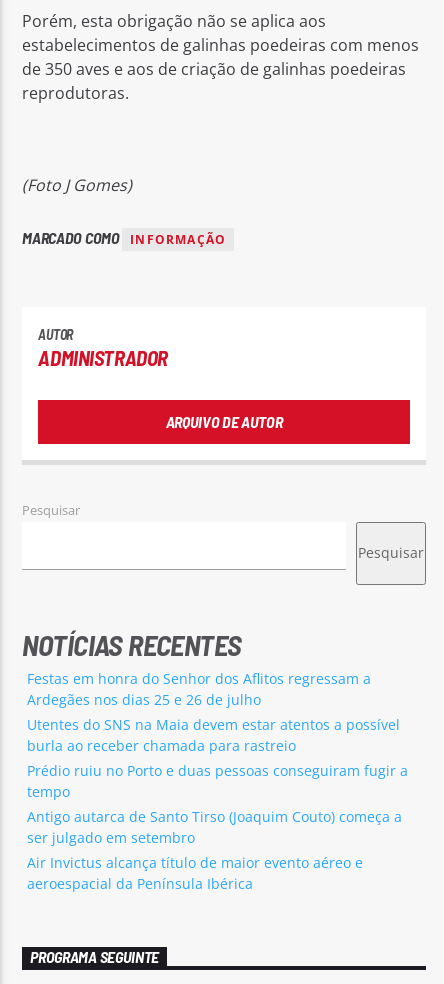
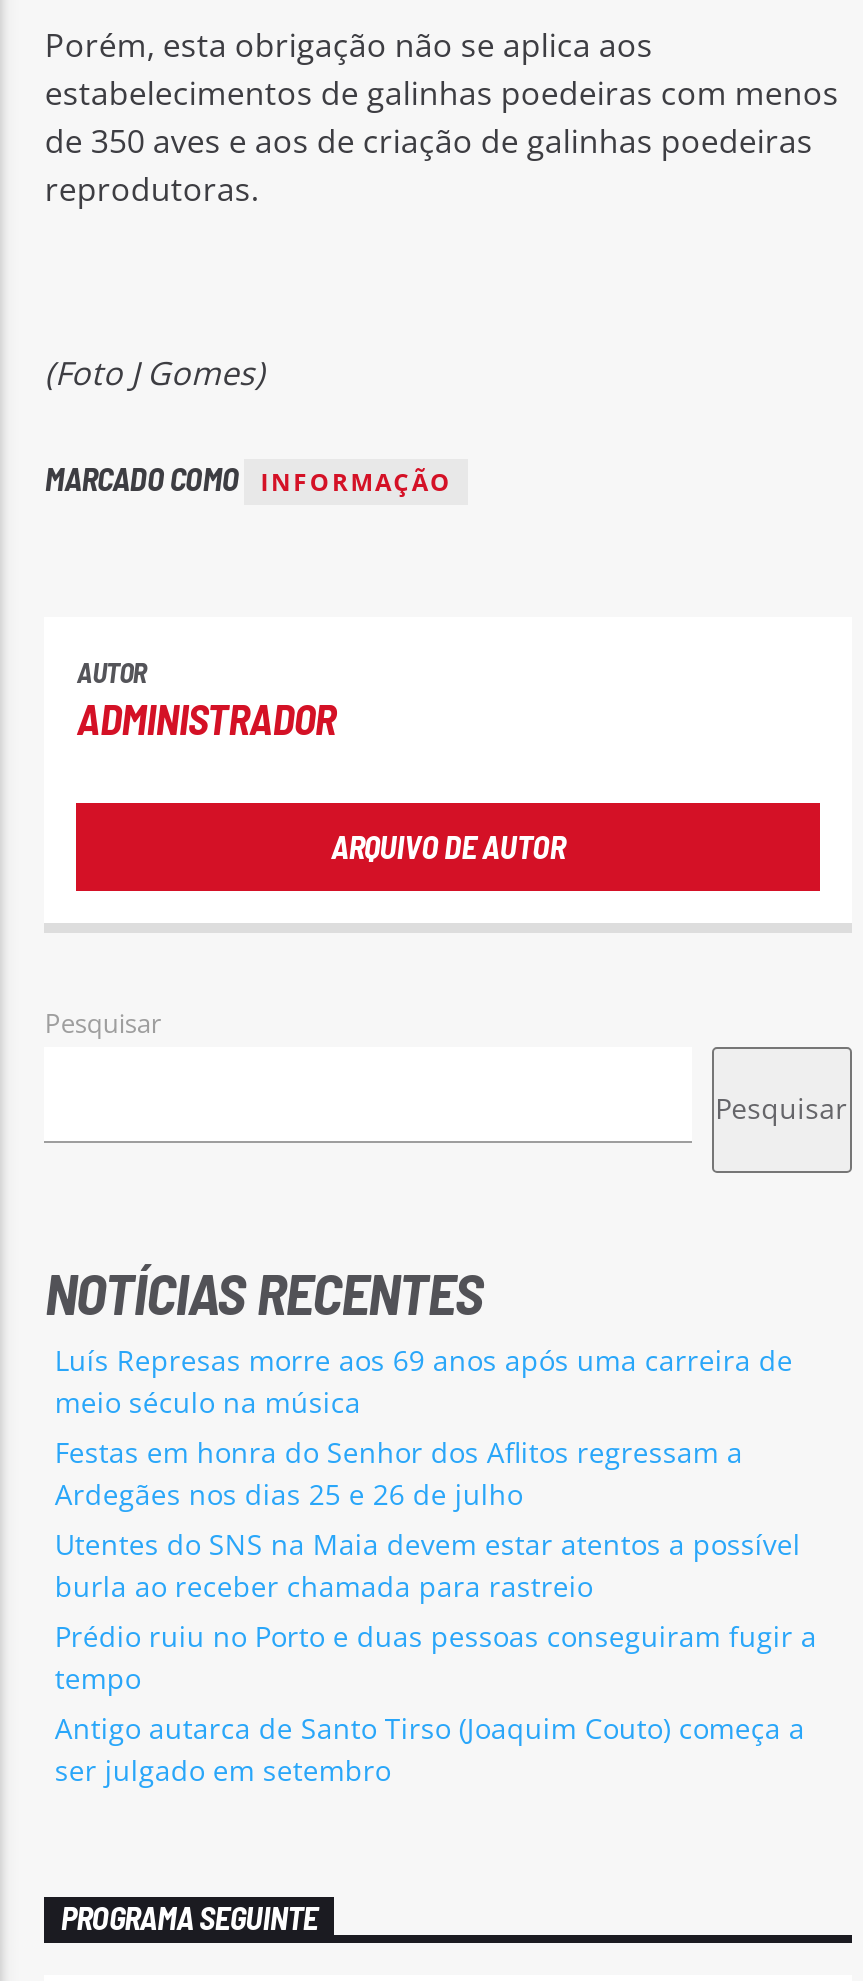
none -> [55,1340,793,1420] Luís Represas morre aos 69 anos após uma carreira de | meio século na música
moved [27,669,408,847] -> [55,1433,817,1790]: Festas em honra do Senhor dos Aflitos regressam a | Ardegães nos dias 25 e 26 de julho | Utentes do SNS na Maia devem estar atentos a possível | burla ao receber chamada para rastreio | Prédio ruiu no Porto e duas pessoas conseguiram fugir a | tempo | Antigo autarca de Santo Tirso (Joaquim Couto) começa a | ser julgado em setembro
[27,853,363,893] Air Invictus alcança título de maior evento aéreo e | aeroespacial da Península Ibérica -> none

